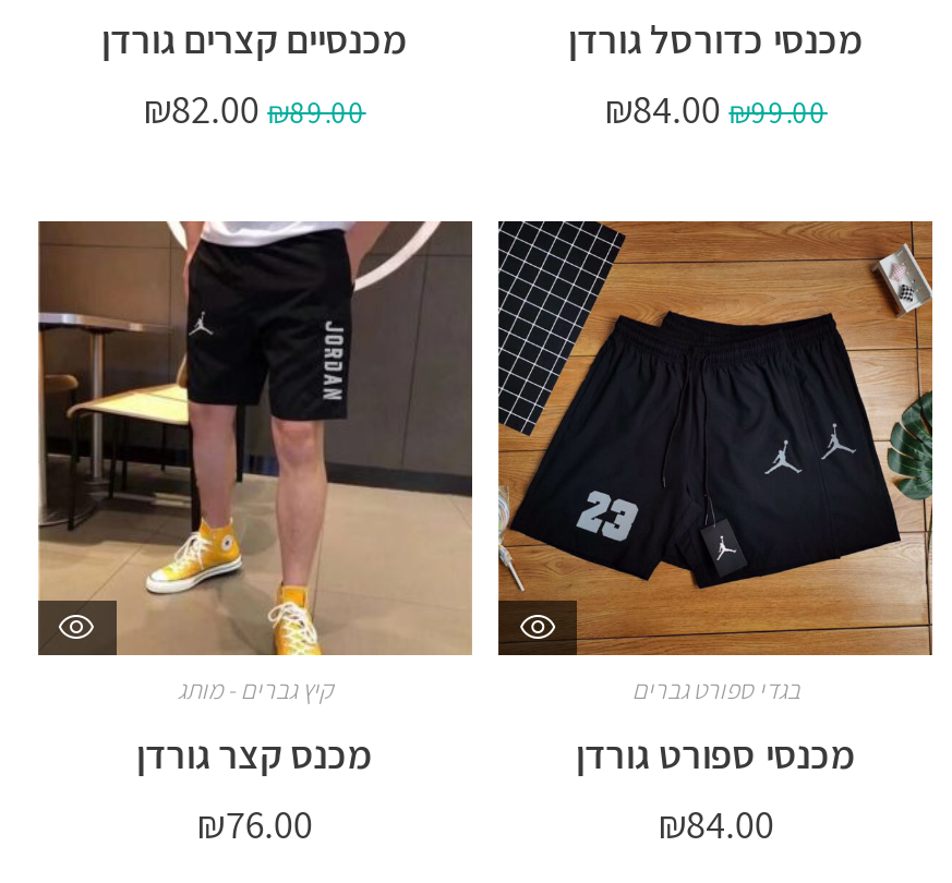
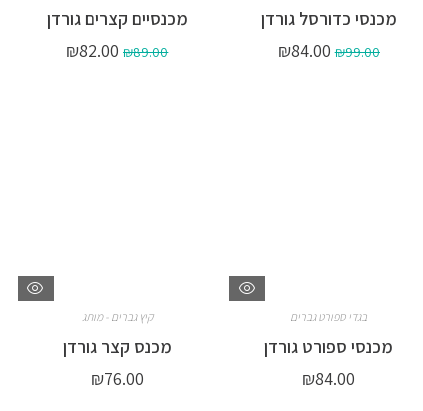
[36,219,474,657] [image] -> none
[496,219,935,657] [image] -> none

